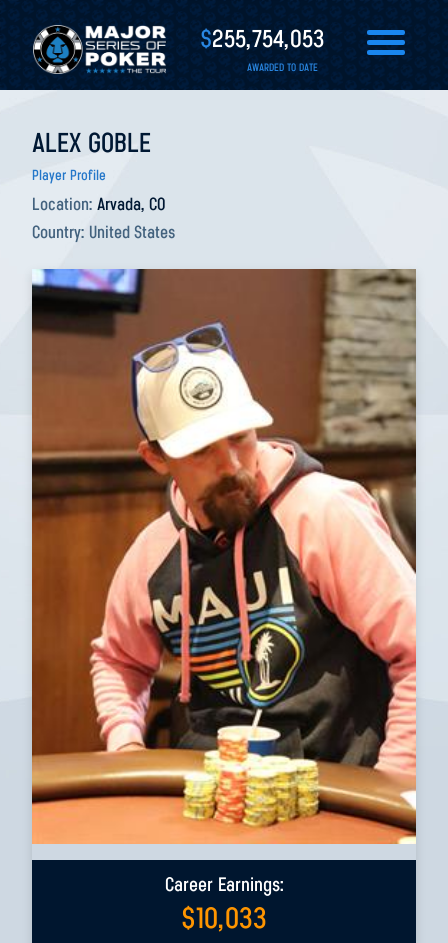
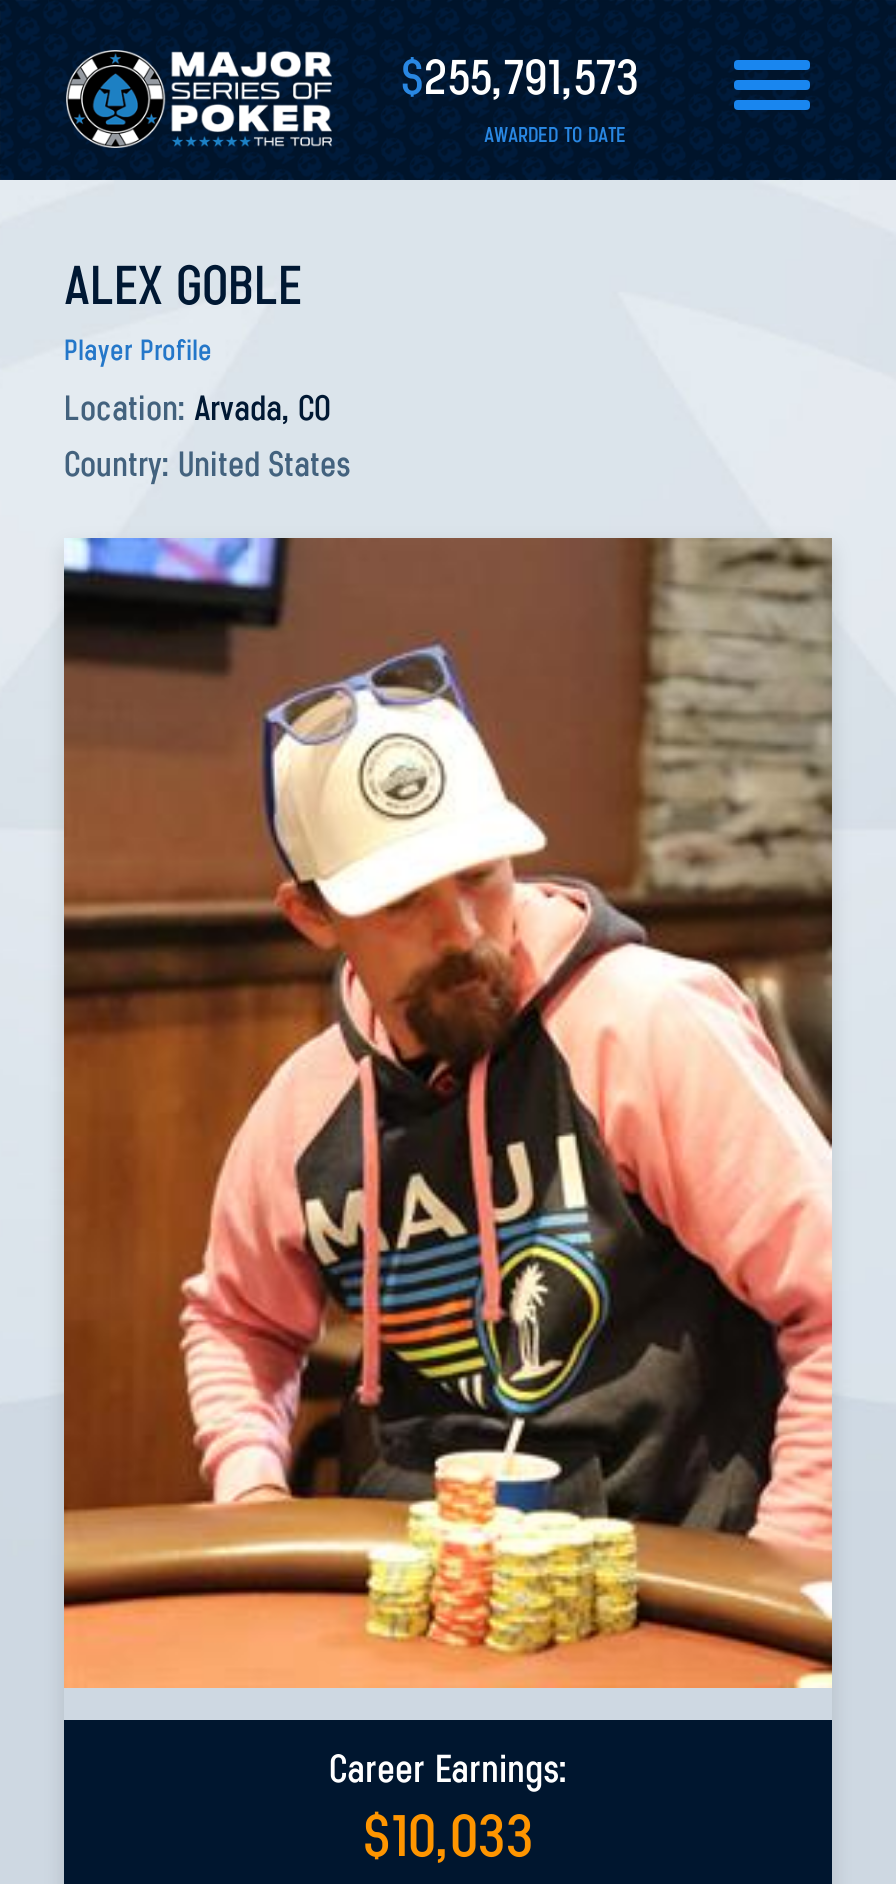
[200,28,324,53] $255,754,053 -> [400,56,638,106] $255,791,573

